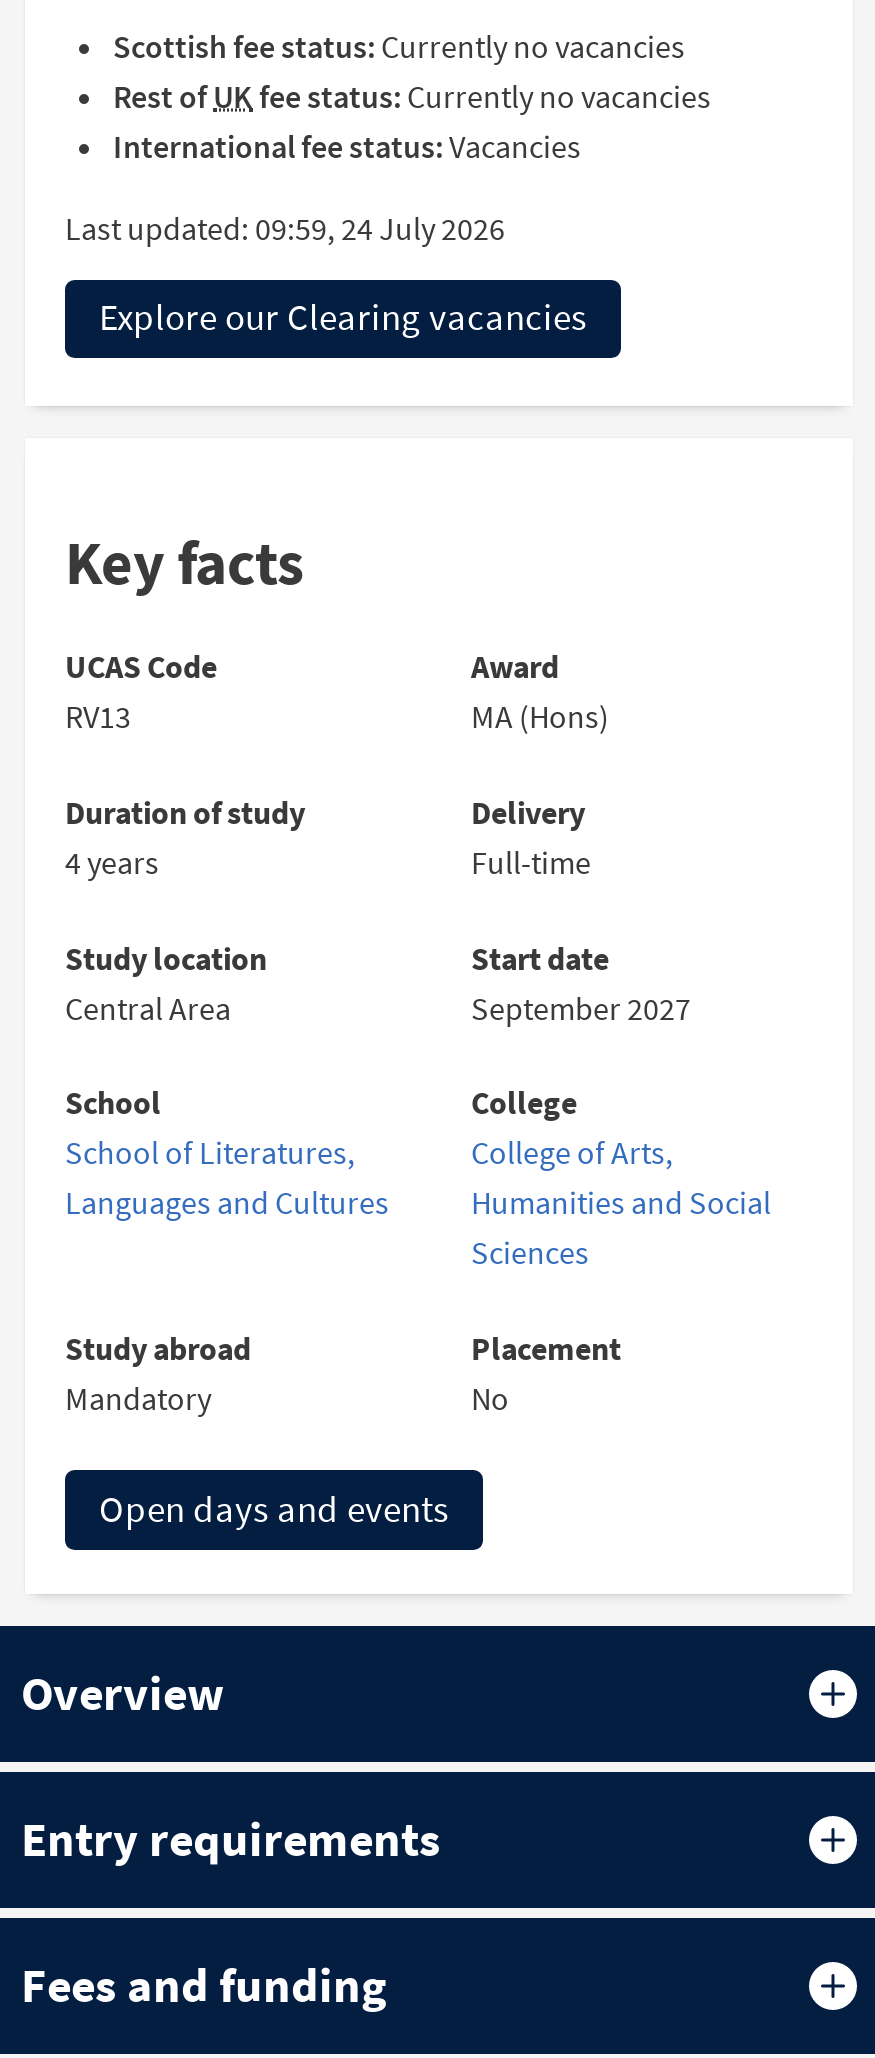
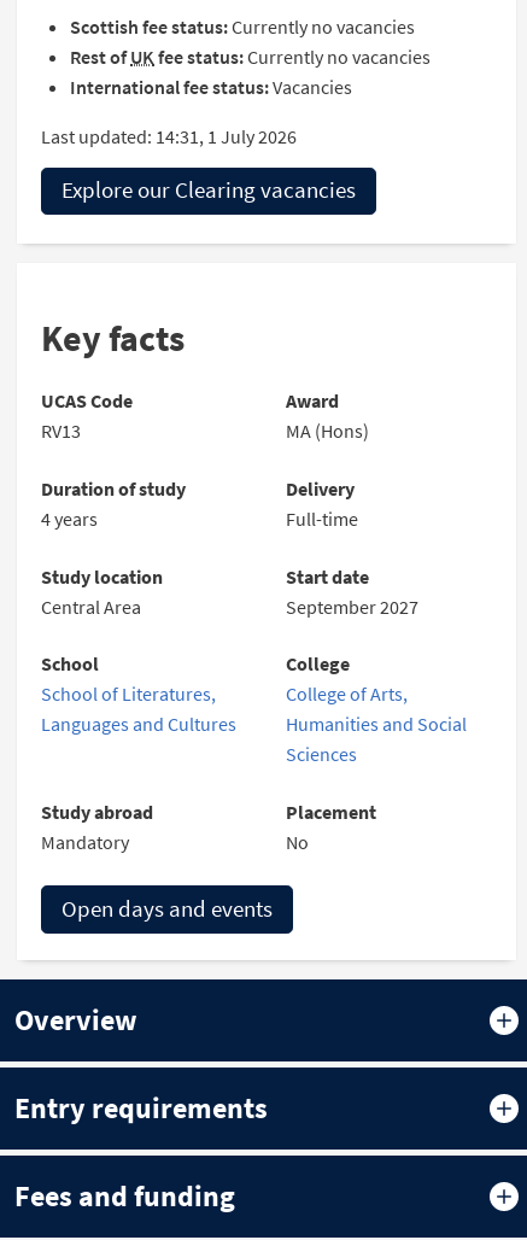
[65,207,505,247] Last updated: 09:59, 24 July 2026 -> [41,124,297,148] Last updated: 14:31, 1 July 2026

